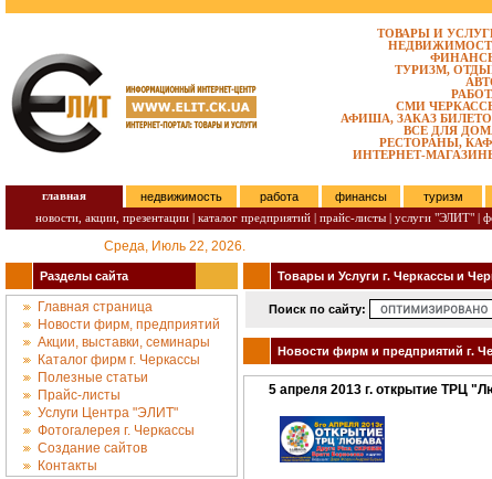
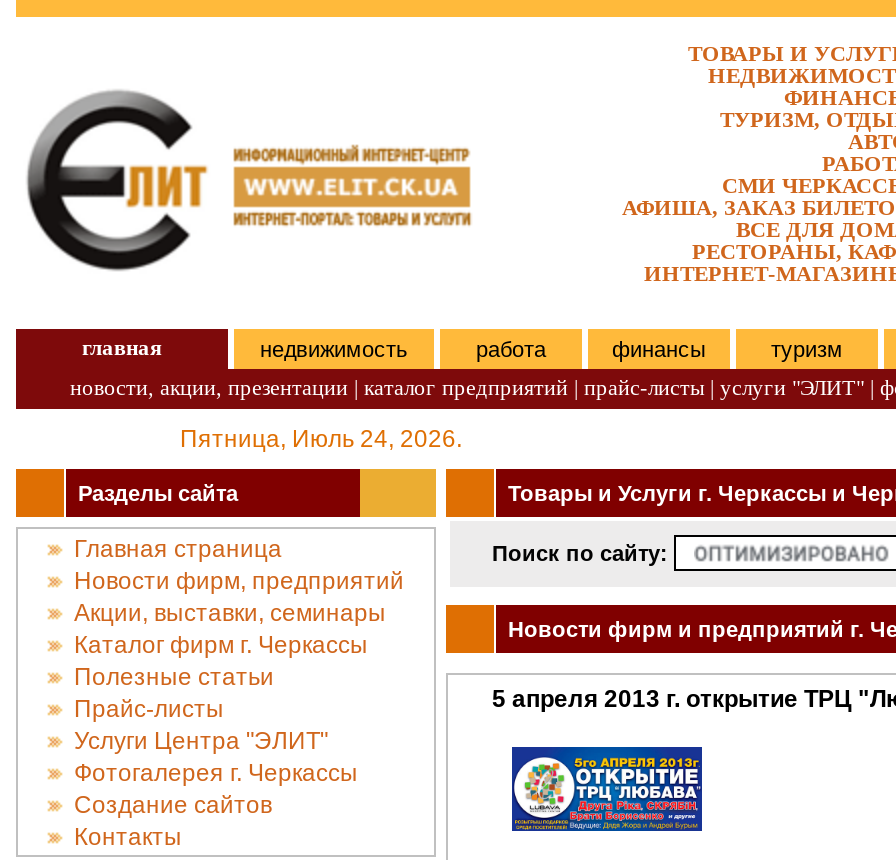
[103,238,245,254] Среда, Июль 22, 2026. -> [180,425,462,453] Пятница, Июль 24, 2026.

